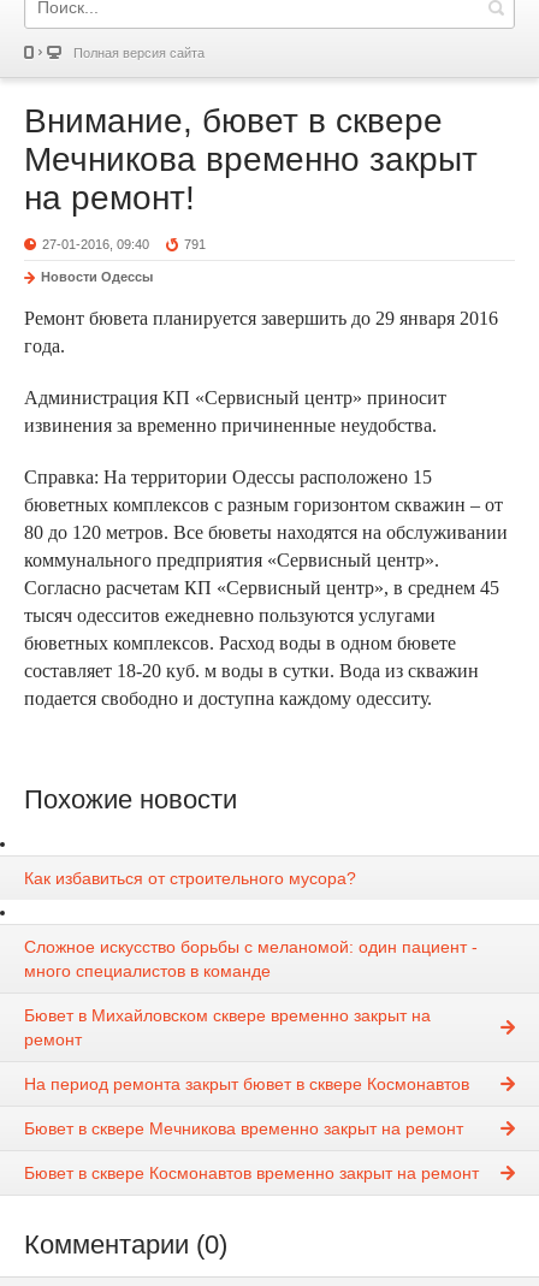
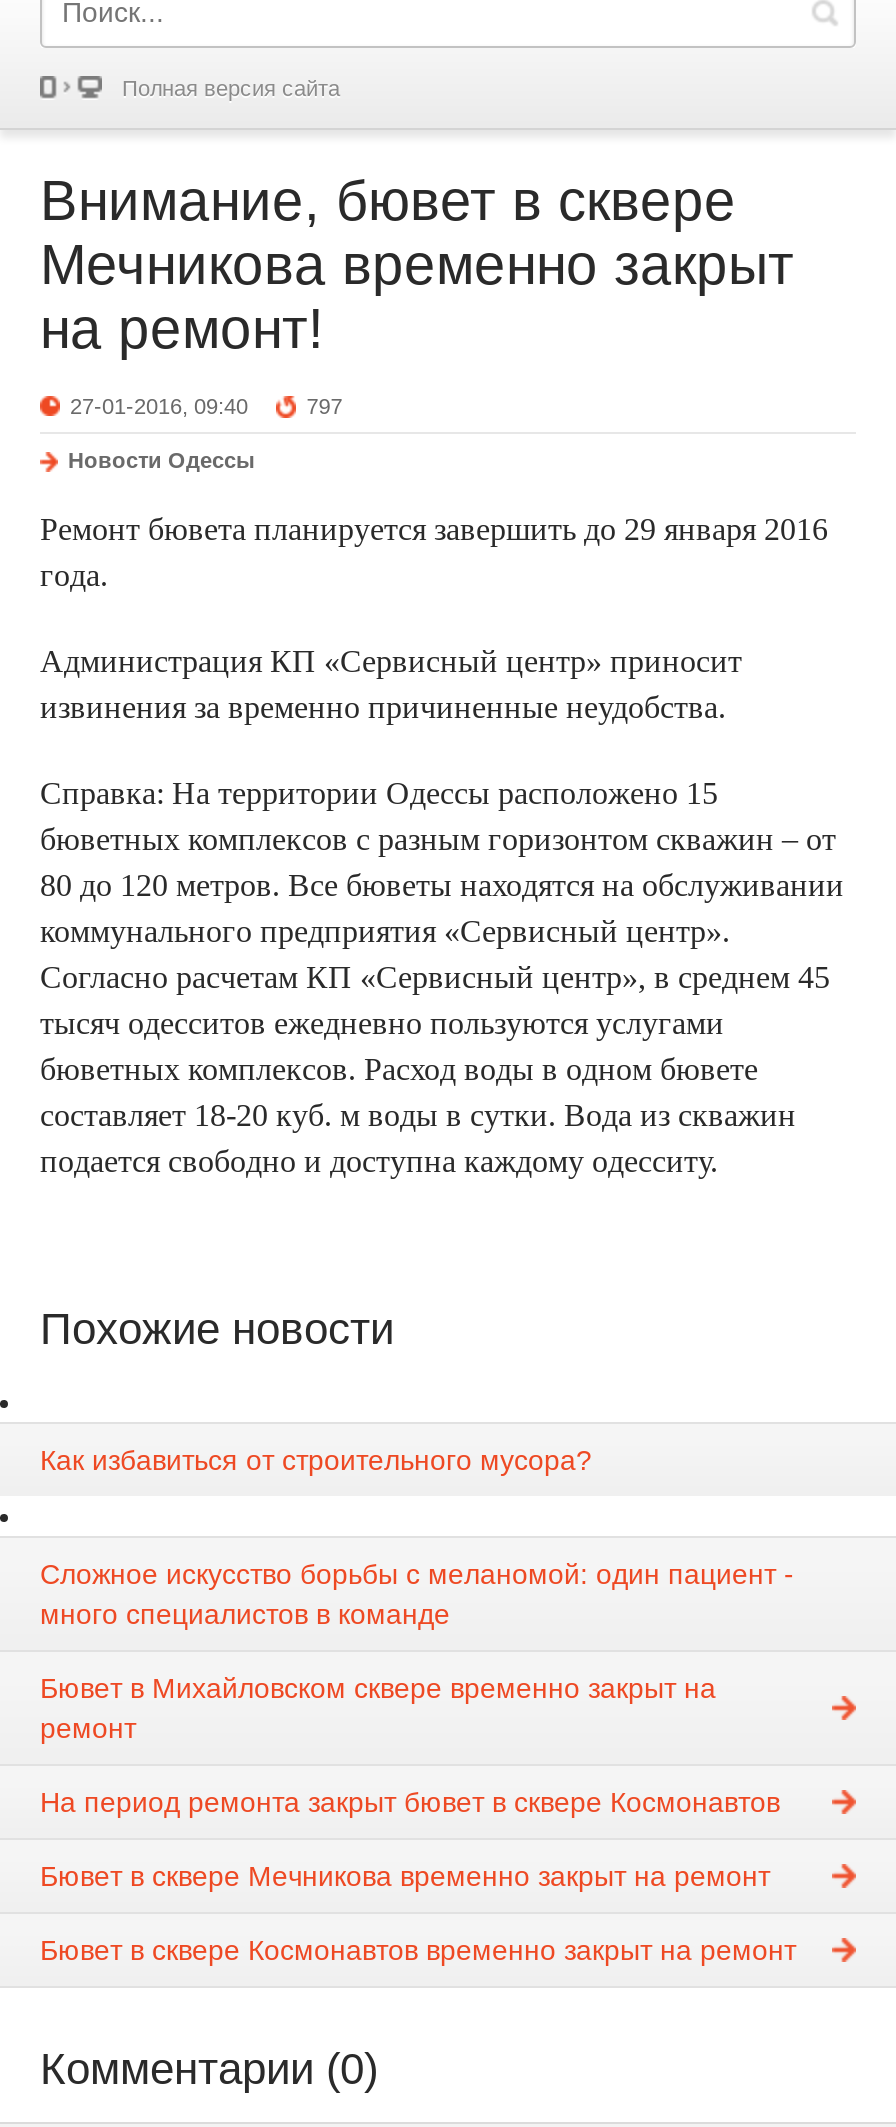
[184,237,206,251] 791 -> [306,394,342,418] 797

